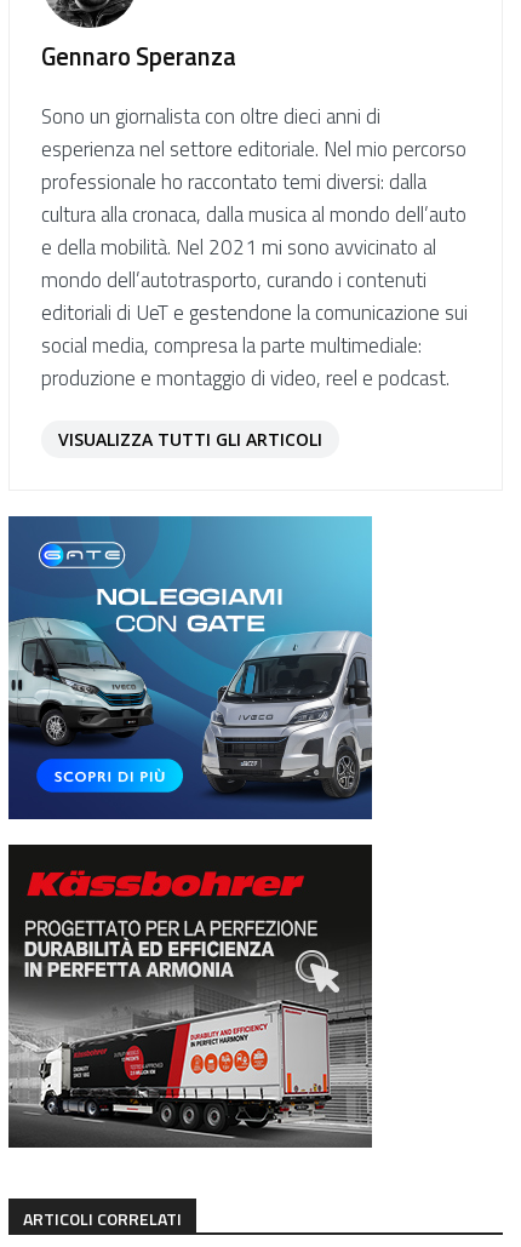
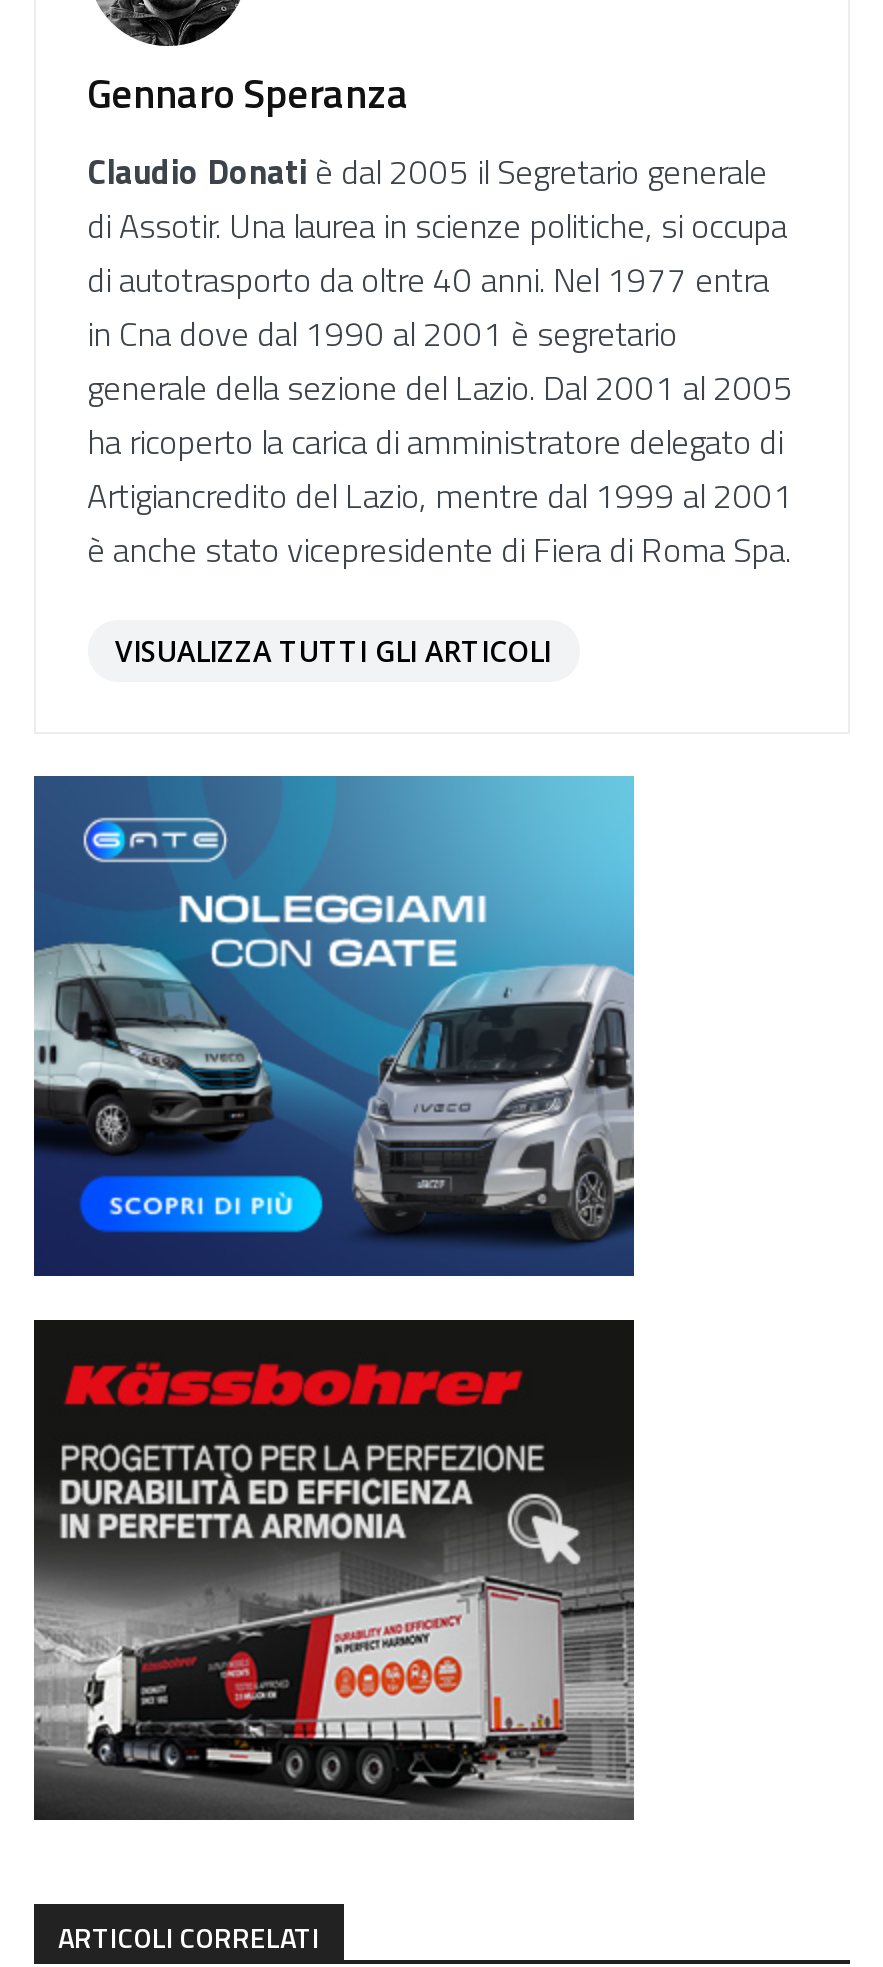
[41,101,467,394] Sono un giornalista con oltre dieci anni di | esperienza nel settore editoriale. Nel mio percorso | professionale ho raccontato temi diversi: dalla | cultura alla cronaca, dalla musica al mondo dell’auto | e della mobilità. Nel 2021 mi sono avvicinato al | mondo dell’autotrasporto, curando i contenuti | editoriali di UeT e gestendone la comunicazione sui | social media, compresa la parte multimediale: | produzione e montaggio di video, reel e podcast. -> [87,146,793,576] Claudio Donati è dal 2005 il Segretario generale | di Assotir. Una laurea in scienze politiche, si occupa | di autotrasporto da oltre 40 anni. Nel 1977 entra | in Cna dove dal 1990 al 2001 è segretario | generale della sezione del Lazio. Dal 2001 al 2005 | ha ricoperto la carica di amministratore delegato di | Artigiancredito del Lazio, mentre dal 1999 al 2001 | è anche stato vicepresidente di Fiera di Roma Spa.

